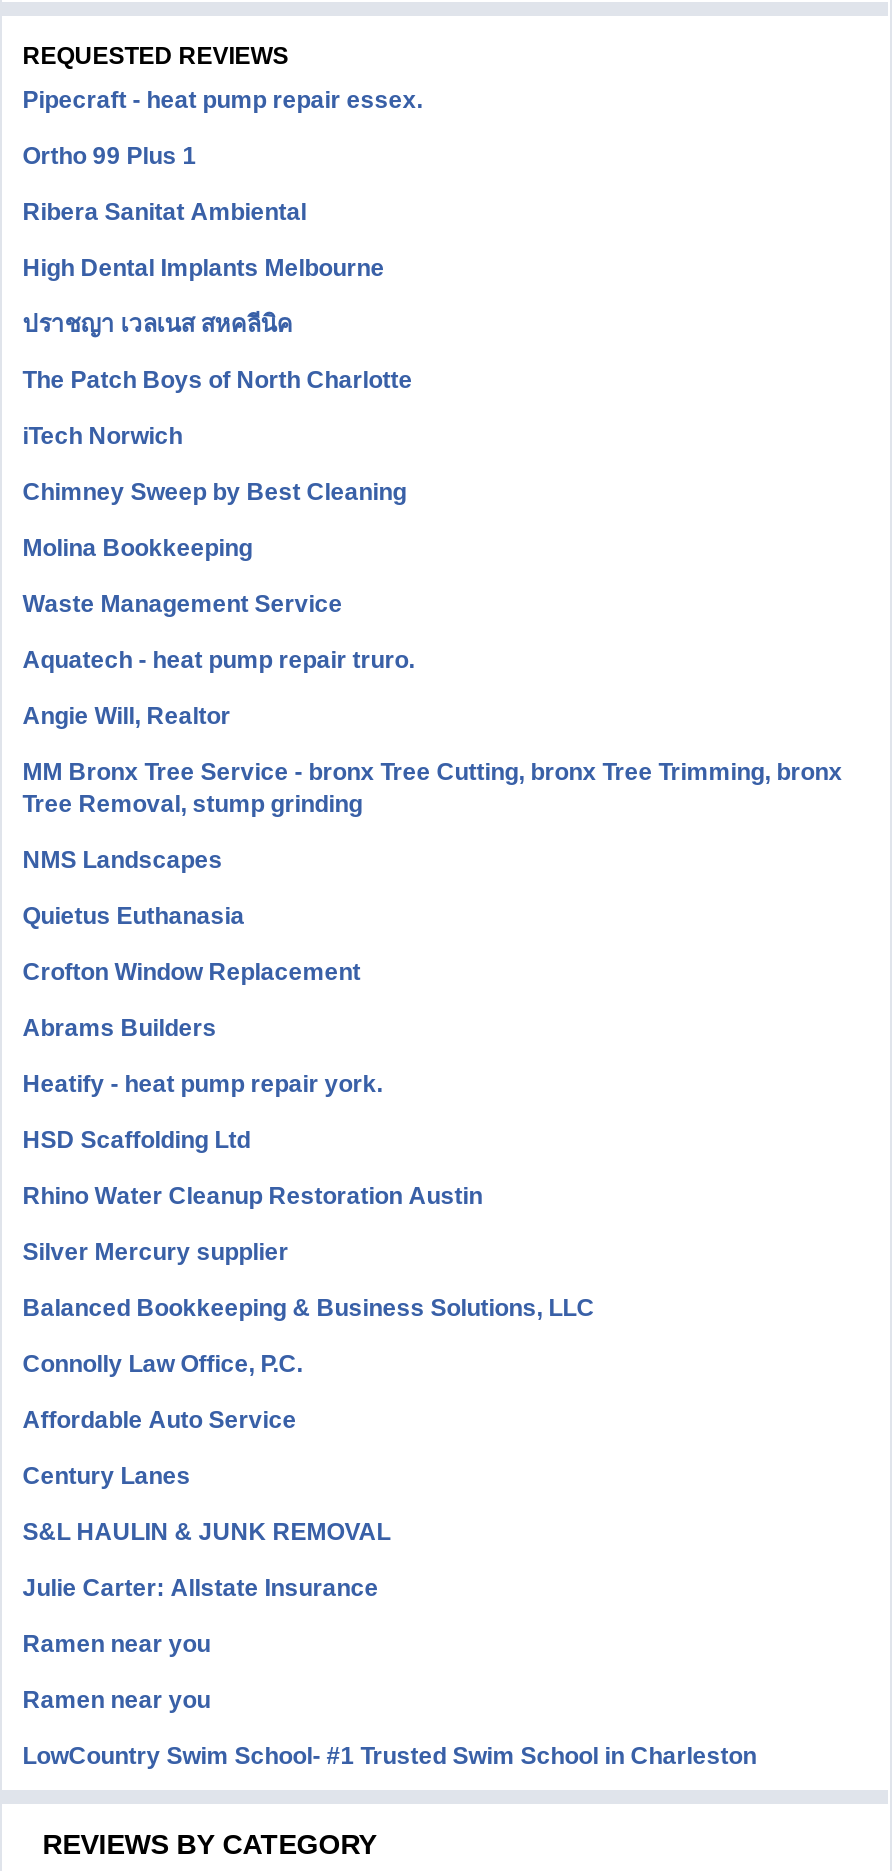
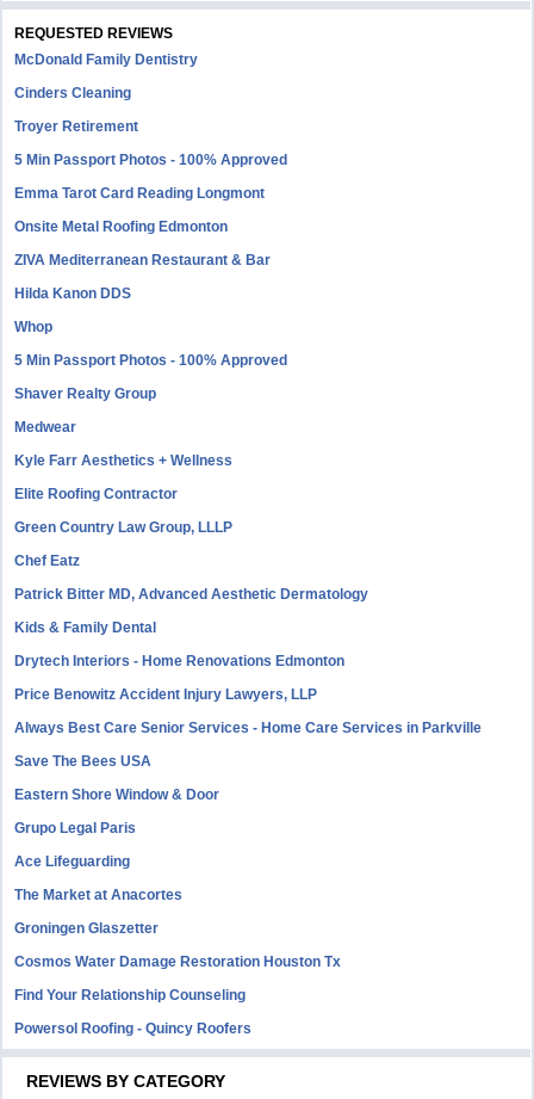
[22,86,422,114] Pipecraft - heat pump repair essex. -> [15,51,198,68] McDonald Family Dentistry
[22,142,196,170] Ortho 99 Plus 1 -> [15,85,131,102] Cinders Cleaning
[22,198,306,226] Ribera Sanitat Ambiental -> [15,118,139,135] Troyer Retirement
[22,254,384,282] High Dental Implants Melbourne -> [15,152,288,168] 5 Min Passport Photos - 100% Approved
[22,310,292,338] ปราชญา เวลเนส สหคลีนิค -> [15,185,265,202] Emma Tarot Card Reading Longmont
[22,366,412,394] The Patch Boys of North Charlotte -> [15,218,228,235] Onsite Metal Roofing Edmonton
[22,422,182,450] iTech Norwich -> [15,252,271,269] ZIVA Mediterranean Restaurant & Bar
[22,478,406,506] Chimney Sweep by Best Cleaning -> [15,285,131,302] Hilda Kanon DDS
[22,534,252,562] Molina Bookkeeping -> [15,319,53,335] Whop
[22,590,342,618] Waste Management Service -> [15,352,288,369] 5 Min Passport Photos - 100% Approved
[22,646,414,674] Aquatech - heat pump repair truro. -> [15,386,156,402] Shaver Realty Group
[22,702,230,730] Angie Will, Realtor -> [15,419,77,436] Medwear
[22,758,842,818] MM Bronx Tree Service - bronx Tree Cutting, bronx Tree Trimming, bronx | Tree Removal, stump grinding -> [15,452,233,469] Kyle Farr Aesthetics + Wellness
[22,846,222,874] NMS Landscapes -> [15,486,178,502] Elite Roofing Contractor
[22,902,244,930] Quietus Euthanasia -> [15,519,233,536] Green Country Law Group, LLLP
[22,958,360,986] Crofton Window Replacement -> [15,553,80,569] Chef Eatz
[22,1014,216,1042] Abrams Builders -> [15,586,369,603] Patrick Bitter MD, Advanced Aesthetic Dermatology
[22,1070,382,1098] Heatify - heat pump repair york. -> [15,619,156,636] Kids & Family Dental
[22,1126,250,1154] HSD Scaffolding Ltd -> [15,653,345,670] Drytech Interiors - Home Renovations Edmonton
[22,1182,482,1210] Rhino Water Cleanup Restoration Austin -> [15,686,317,703] Price Benowitz Accident Injury Lawyers, LLP
[22,1238,288,1266] Silver Mercury supplier -> [15,720,482,736] Always Best Care Senior Services - Home Care Services in Parkville
[22,1294,594,1322] Balanced Bookkeeping & Business Solutions, LLC -> [15,753,152,770] Save The Bees USA
[22,1350,302,1378] Connolly Law Office, P.C. -> [15,786,220,803] Eastern Shore Window & Door
[22,1406,296,1434] Affordable Auto Service -> [15,820,136,837] Grupo Legal Paris
[22,1462,190,1490] Century Lanes -> [15,853,130,870] Ace Lifeguarding
[22,1518,390,1546] S&L HAULIN & JUNK REMOVAL -> [15,887,183,903] The Market at Anacortes
[22,1574,378,1602] Julie Carter: Allstate Insurance -> [15,920,159,937] Groningen Glaszetter
[22,1630,210,1658] Ramen near you -> [15,954,341,970] Cosmos Water Damage Restoration Houston Tx
[22,1686,210,1714] Ramen near you -> [15,987,246,1004] Find Your Relationship Counseling
[22,1742,756,1770] LowCountry Swim School- #1 Trusted Swim School in Charleston -> [15,1020,252,1037] Powersol Roofing - Quincy Roofers

